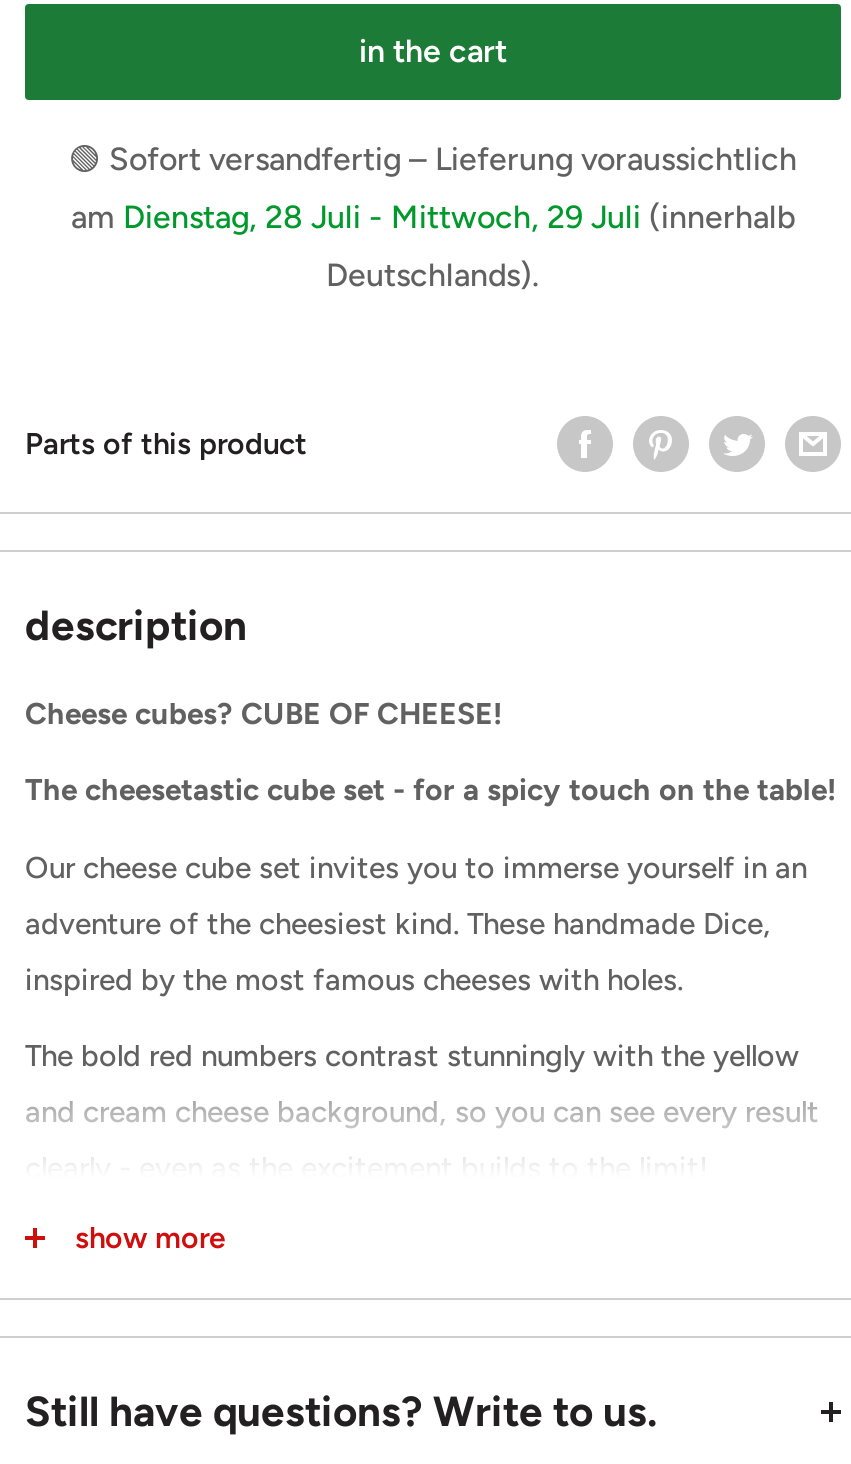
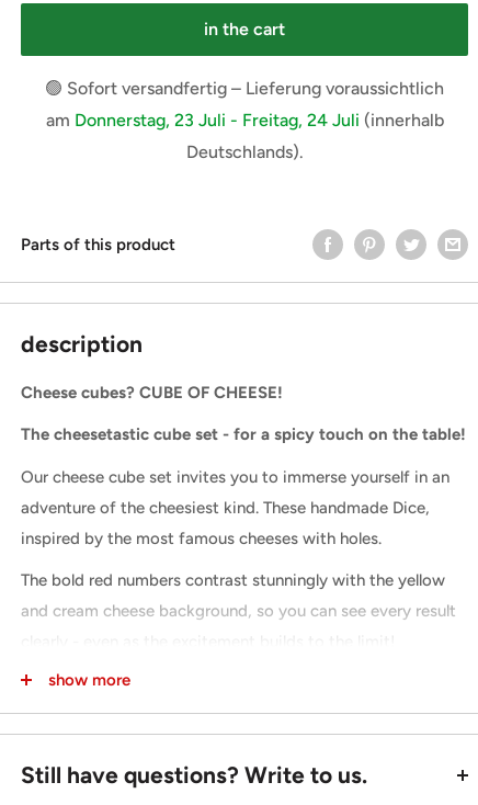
[71,198,795,236] am Dienstag, 28 Juli - Mittwoch, 29 Juli (innerhalb -> [45,110,443,131] am Donnerstag, 23 Juli - Freitag, 24 Juli (innerhalb

